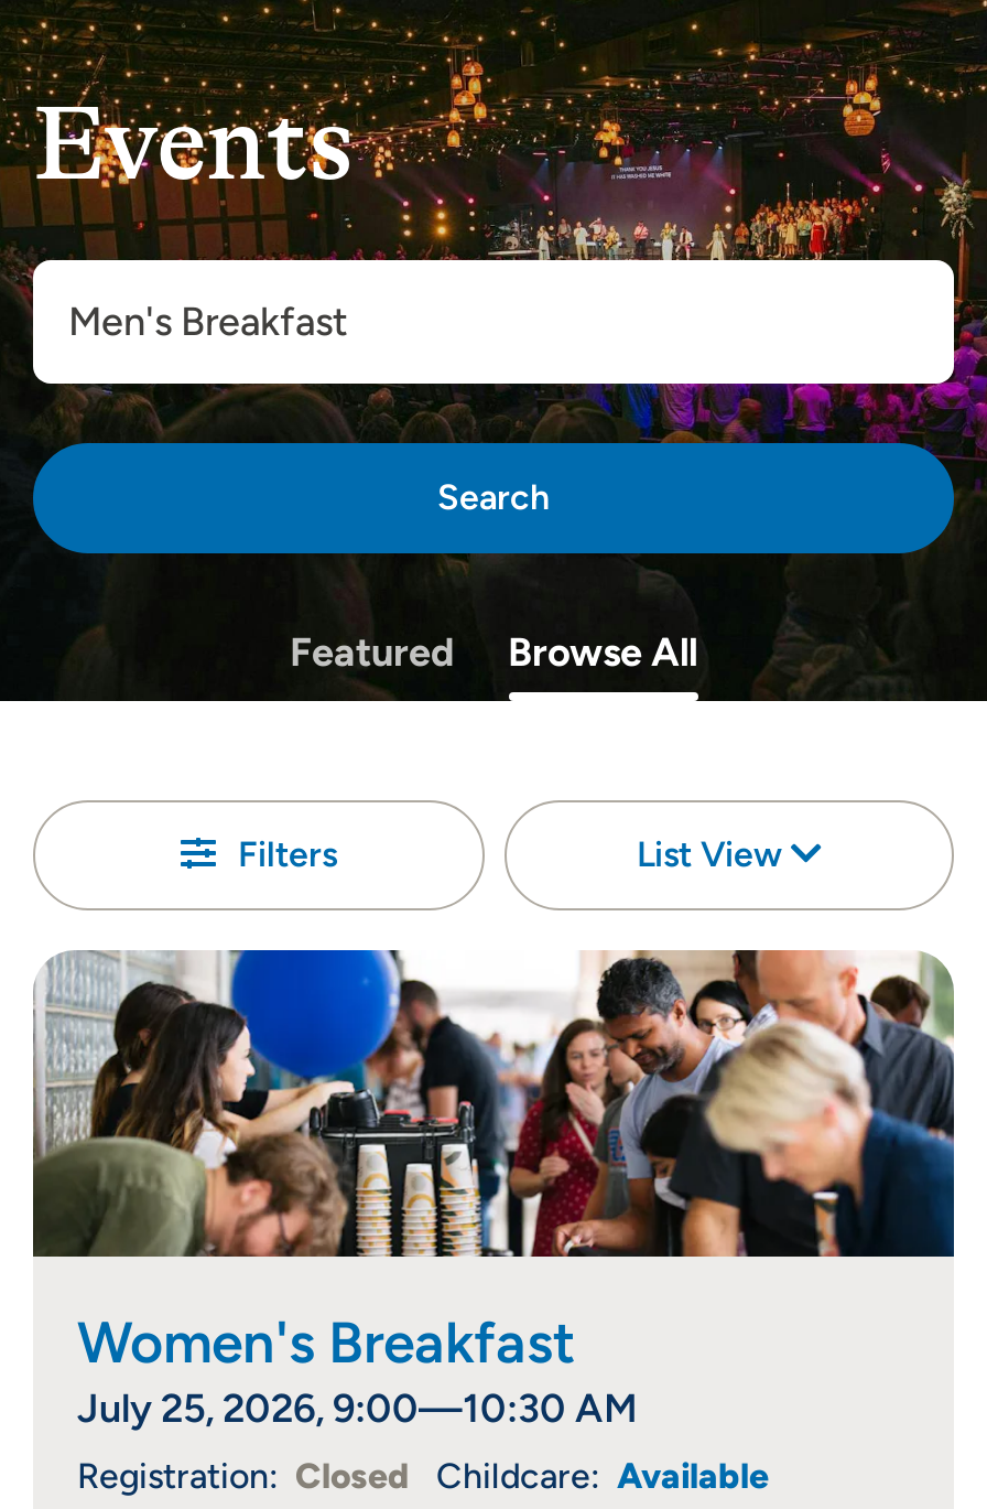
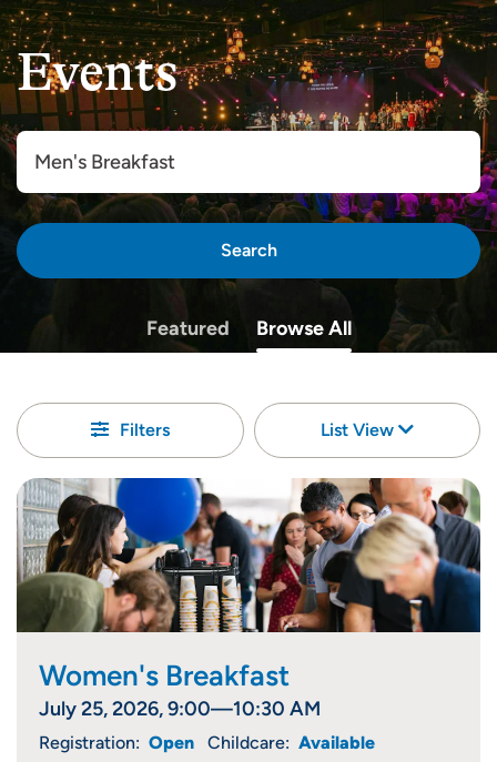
[77,1456,410,1498] Registration: Closed -> [39,732,194,753] Registration: Open

